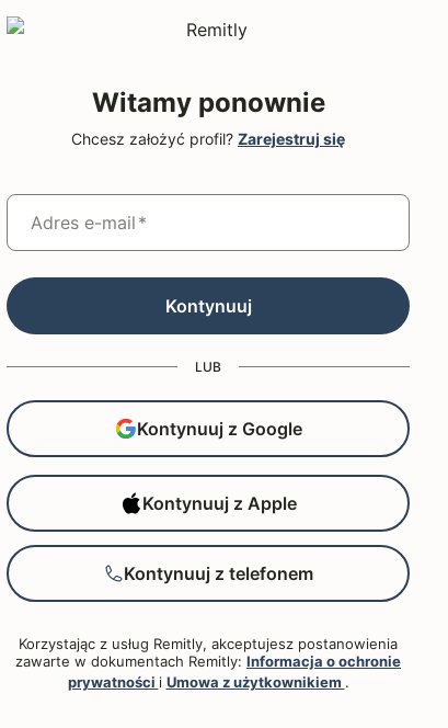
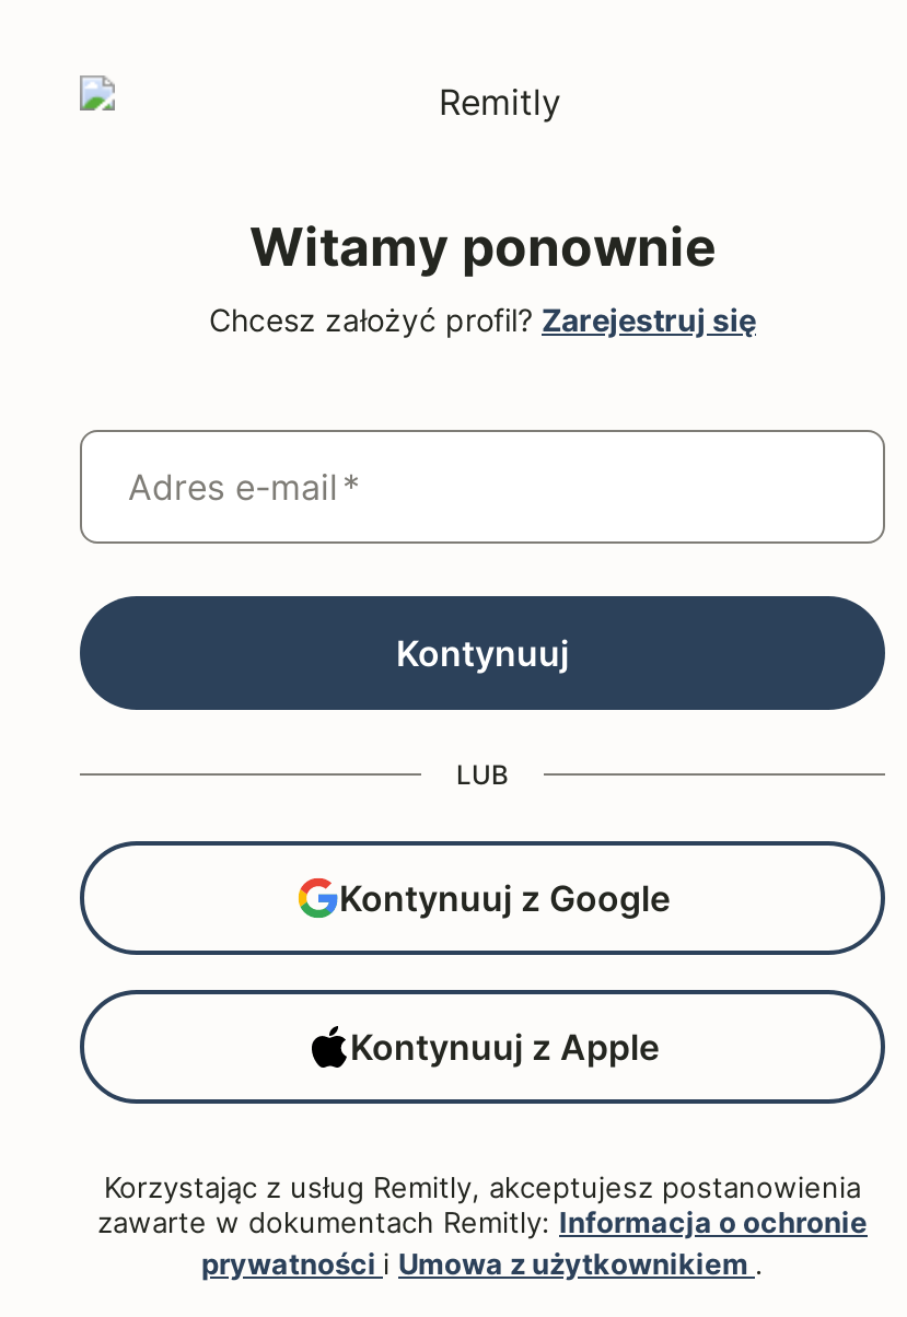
[123,562,313,584] Kontynuuj z telefonem -> none

